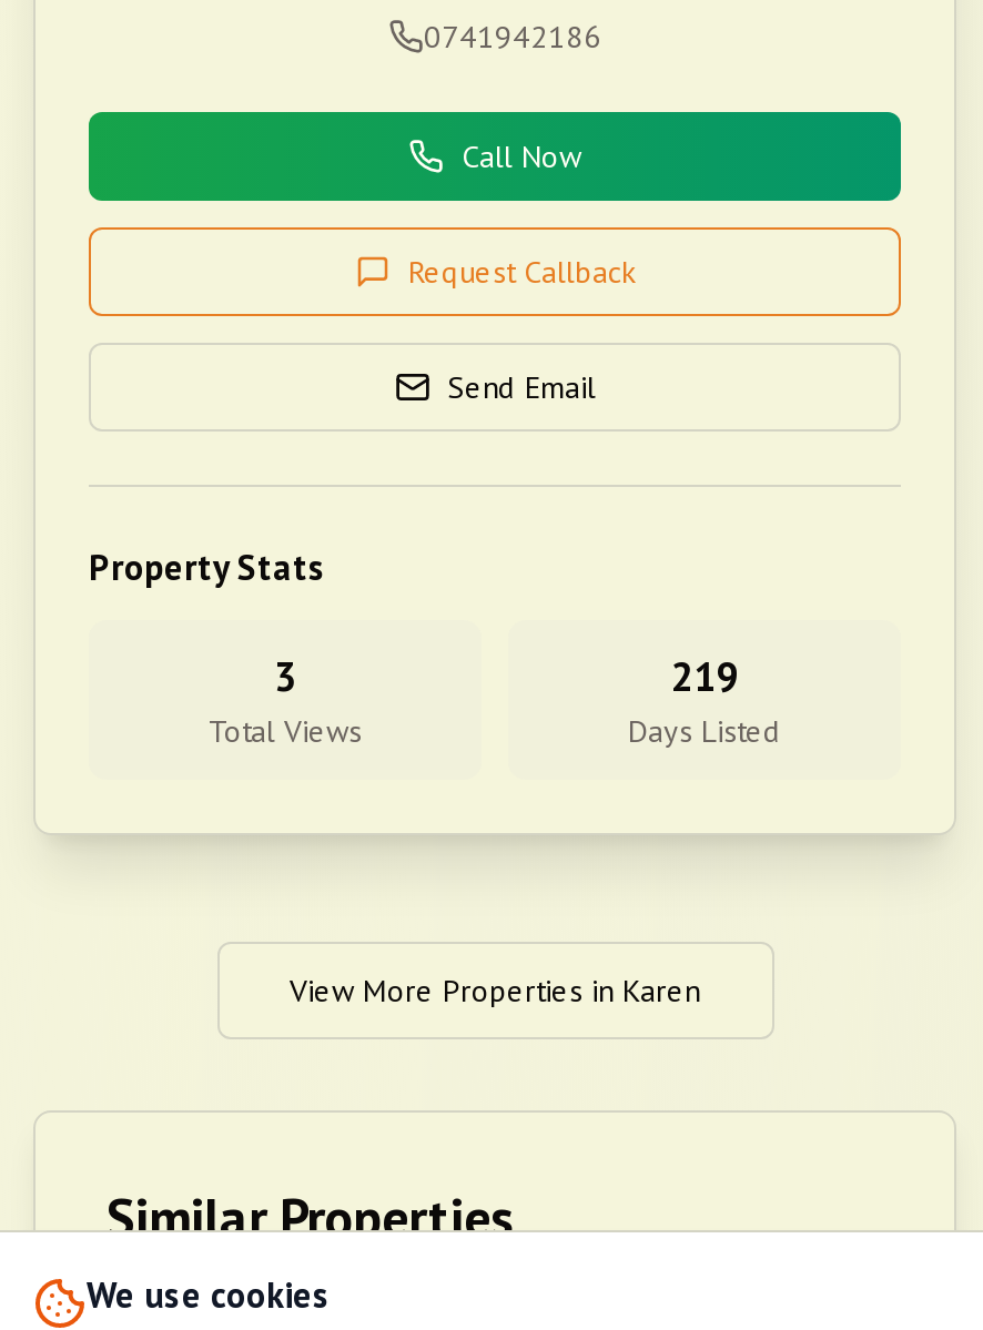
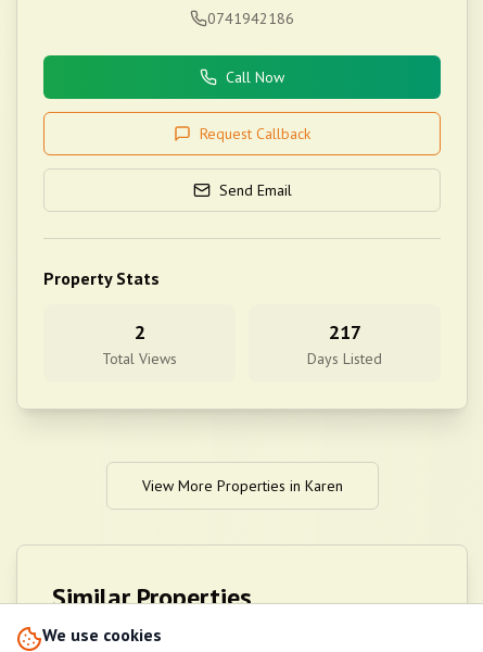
[274,651,296,702] 3 -> [134,319,145,344] 2
[671,651,738,702] 219 -> [328,319,361,344] 217

